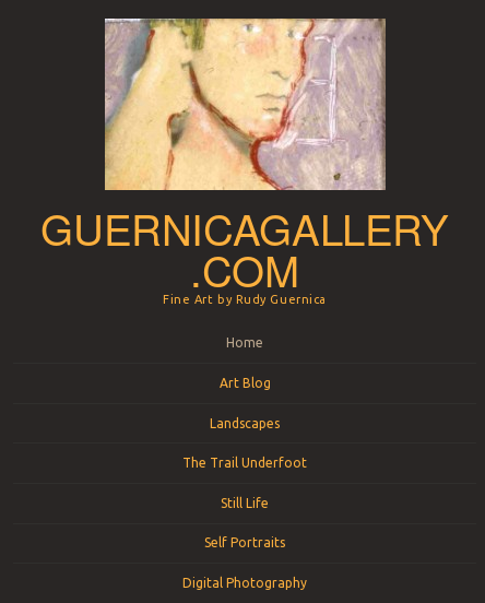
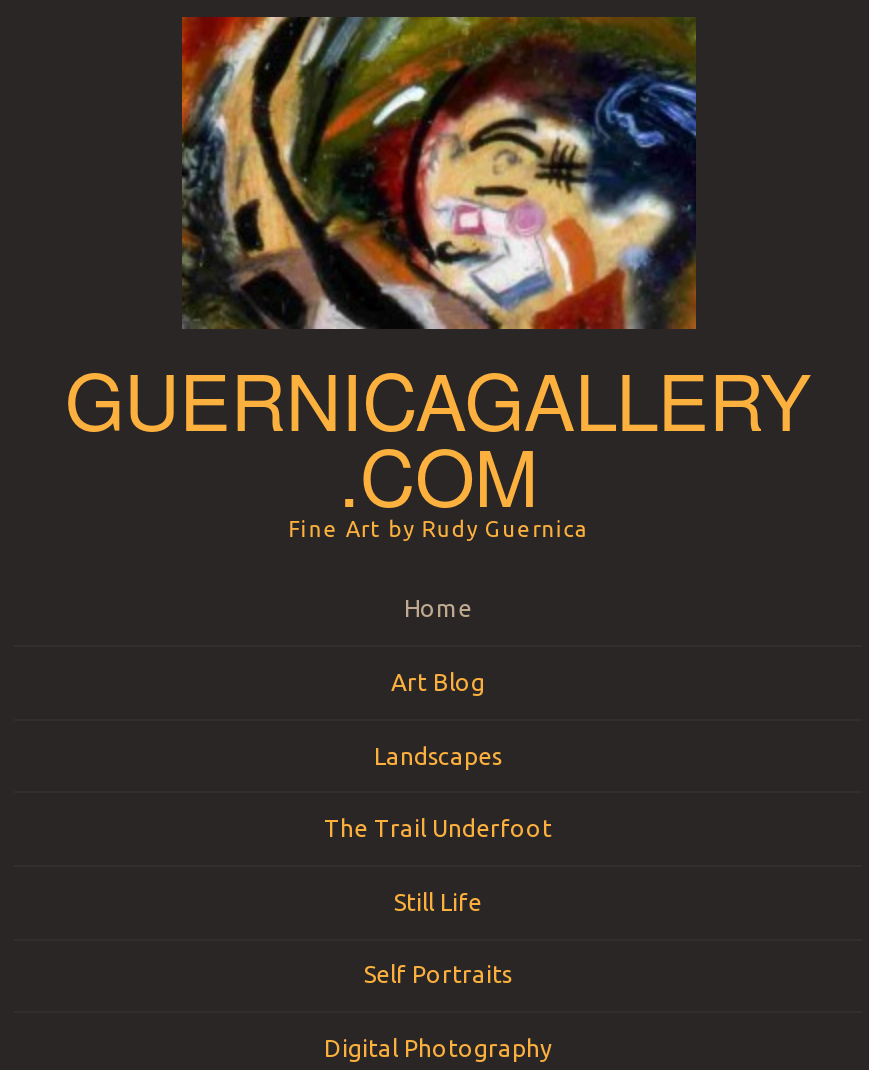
[104,17,387,191] [image] -> [180,15,698,331] [image]

